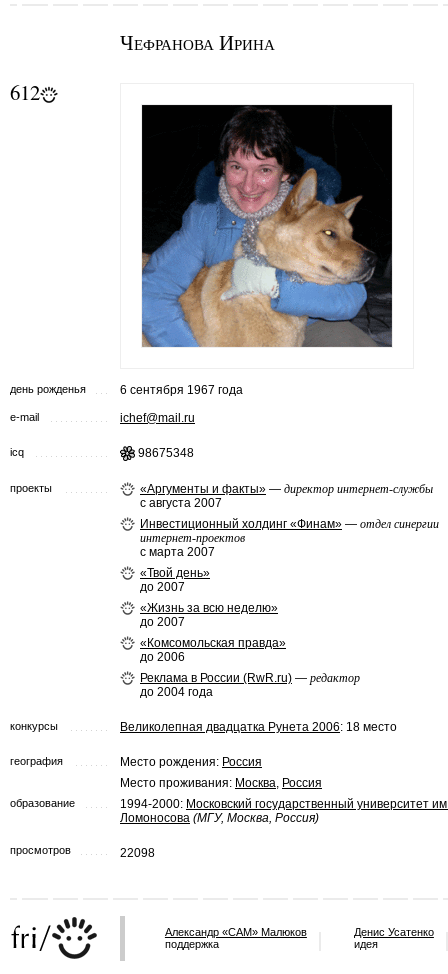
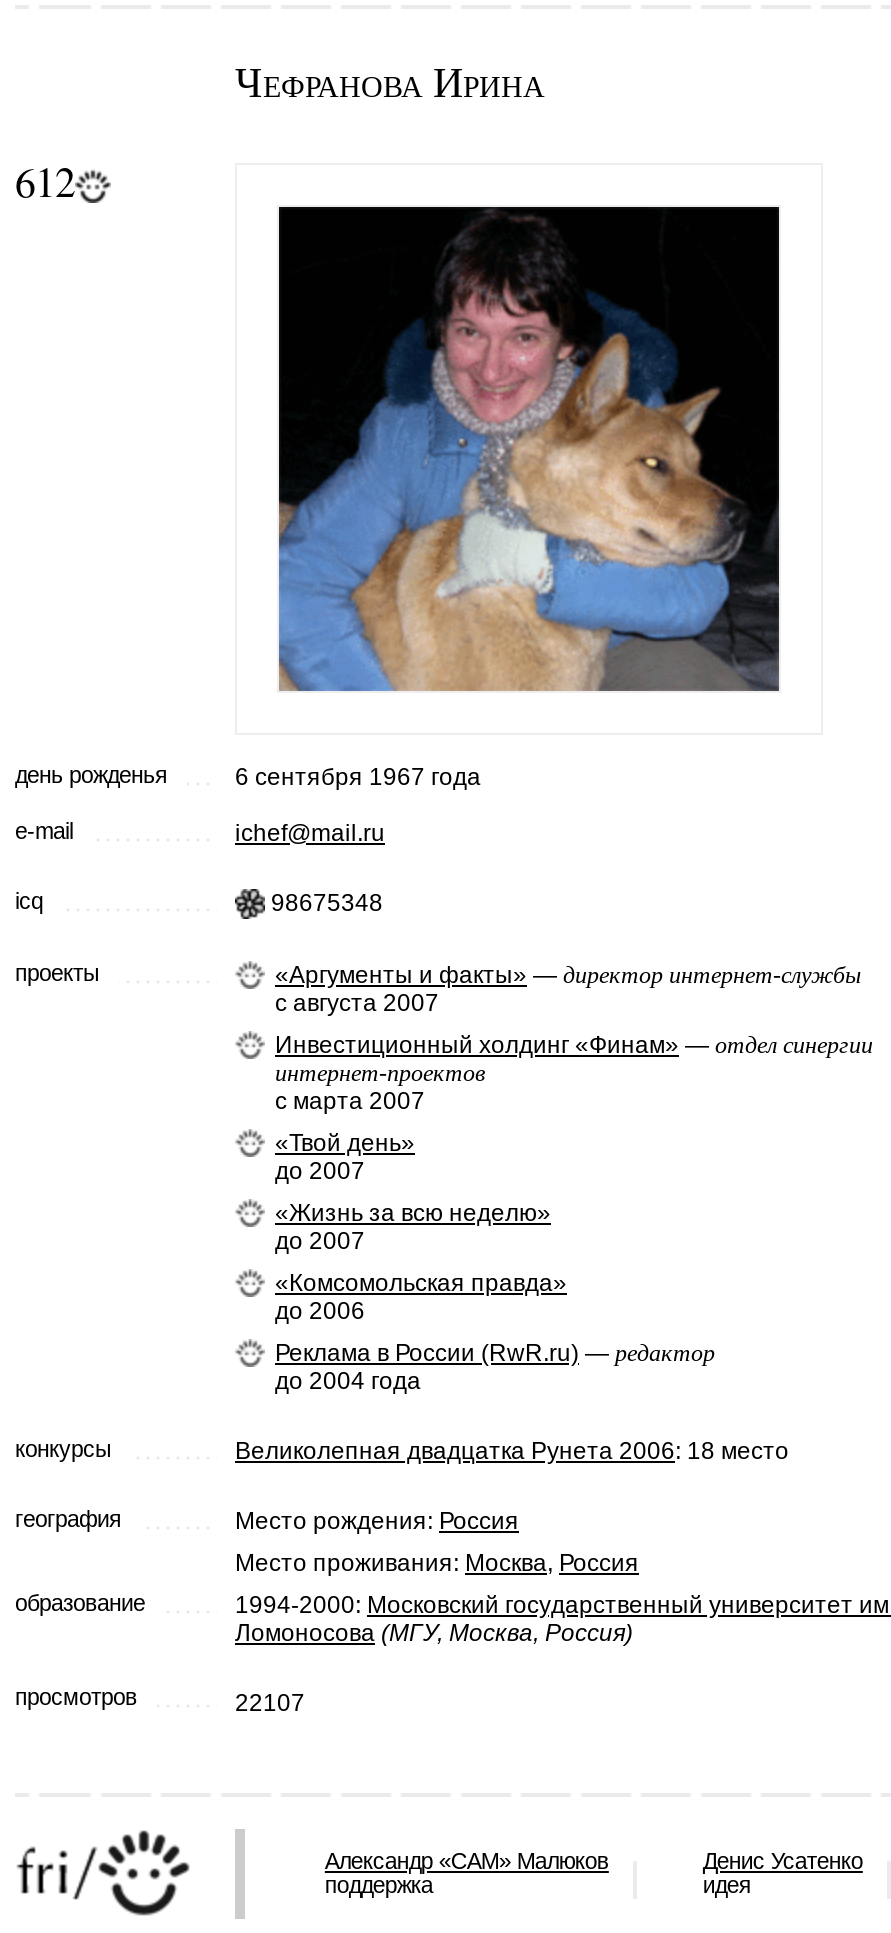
[120,846,155,860] 22098 -> [235,1689,305,1717] 22107

